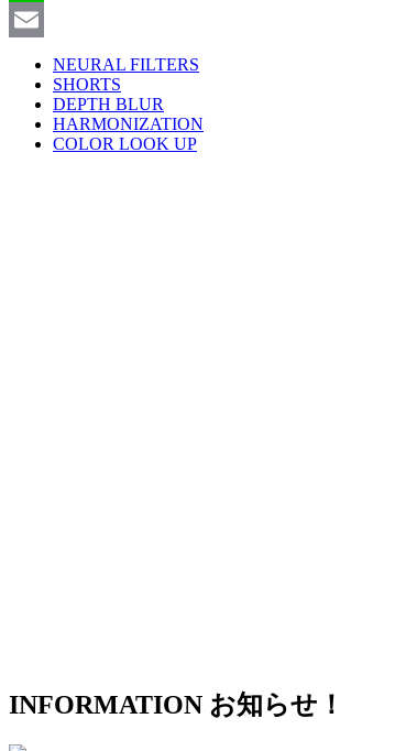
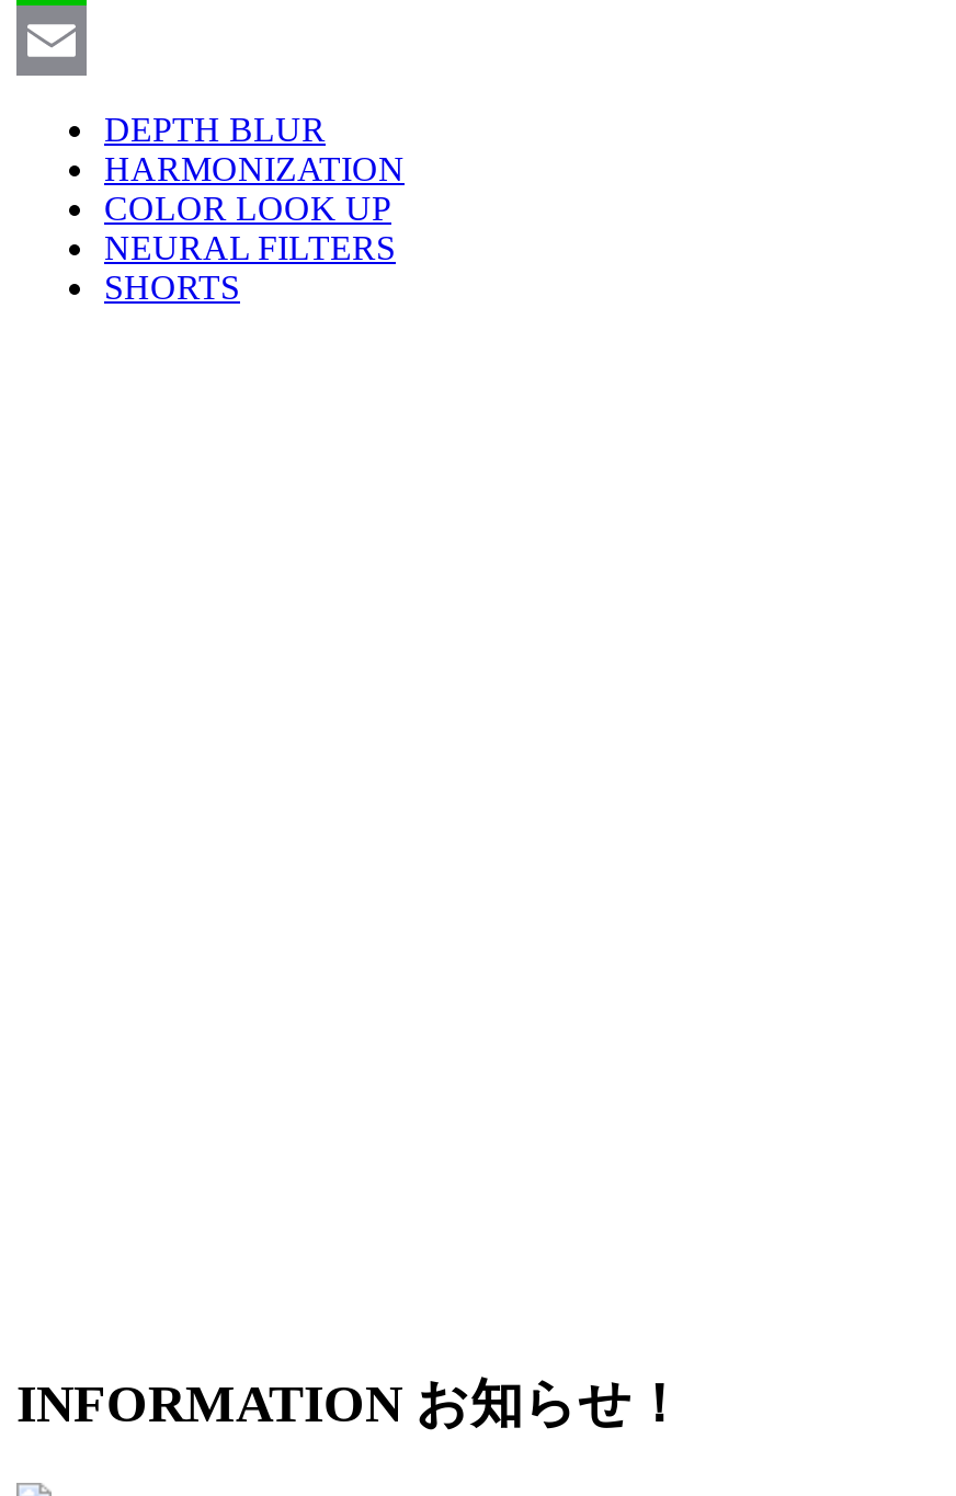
moved [53,55,199,94] -> [104,230,396,307]: NEURAL FILTERS | SHORTS
moved [53,95,204,154] -> [104,112,405,228]: DEPTH BLUR | HARMONIZATION | COLOR LOOK UP

